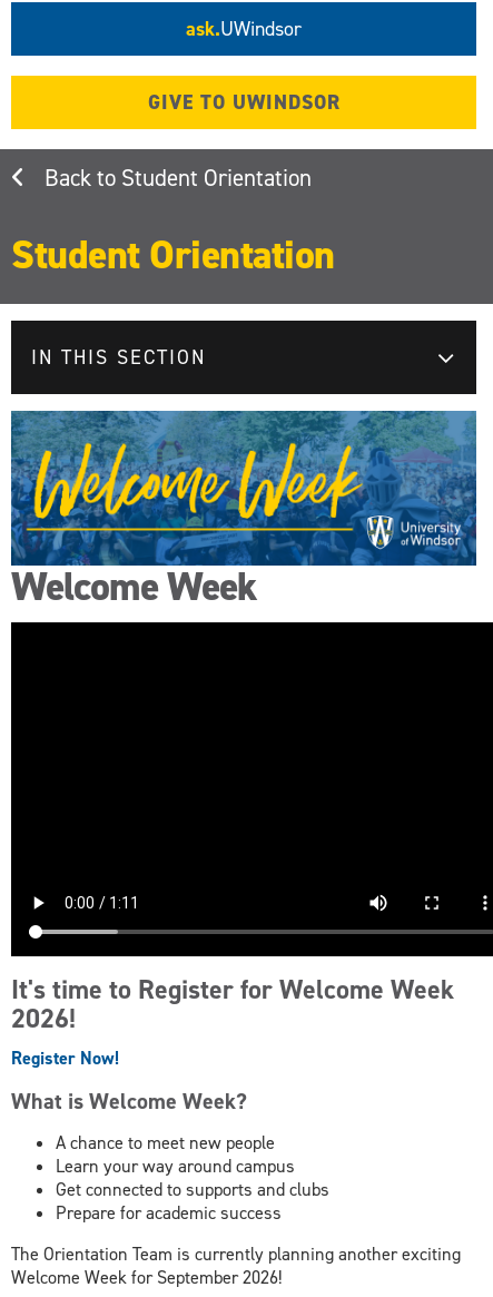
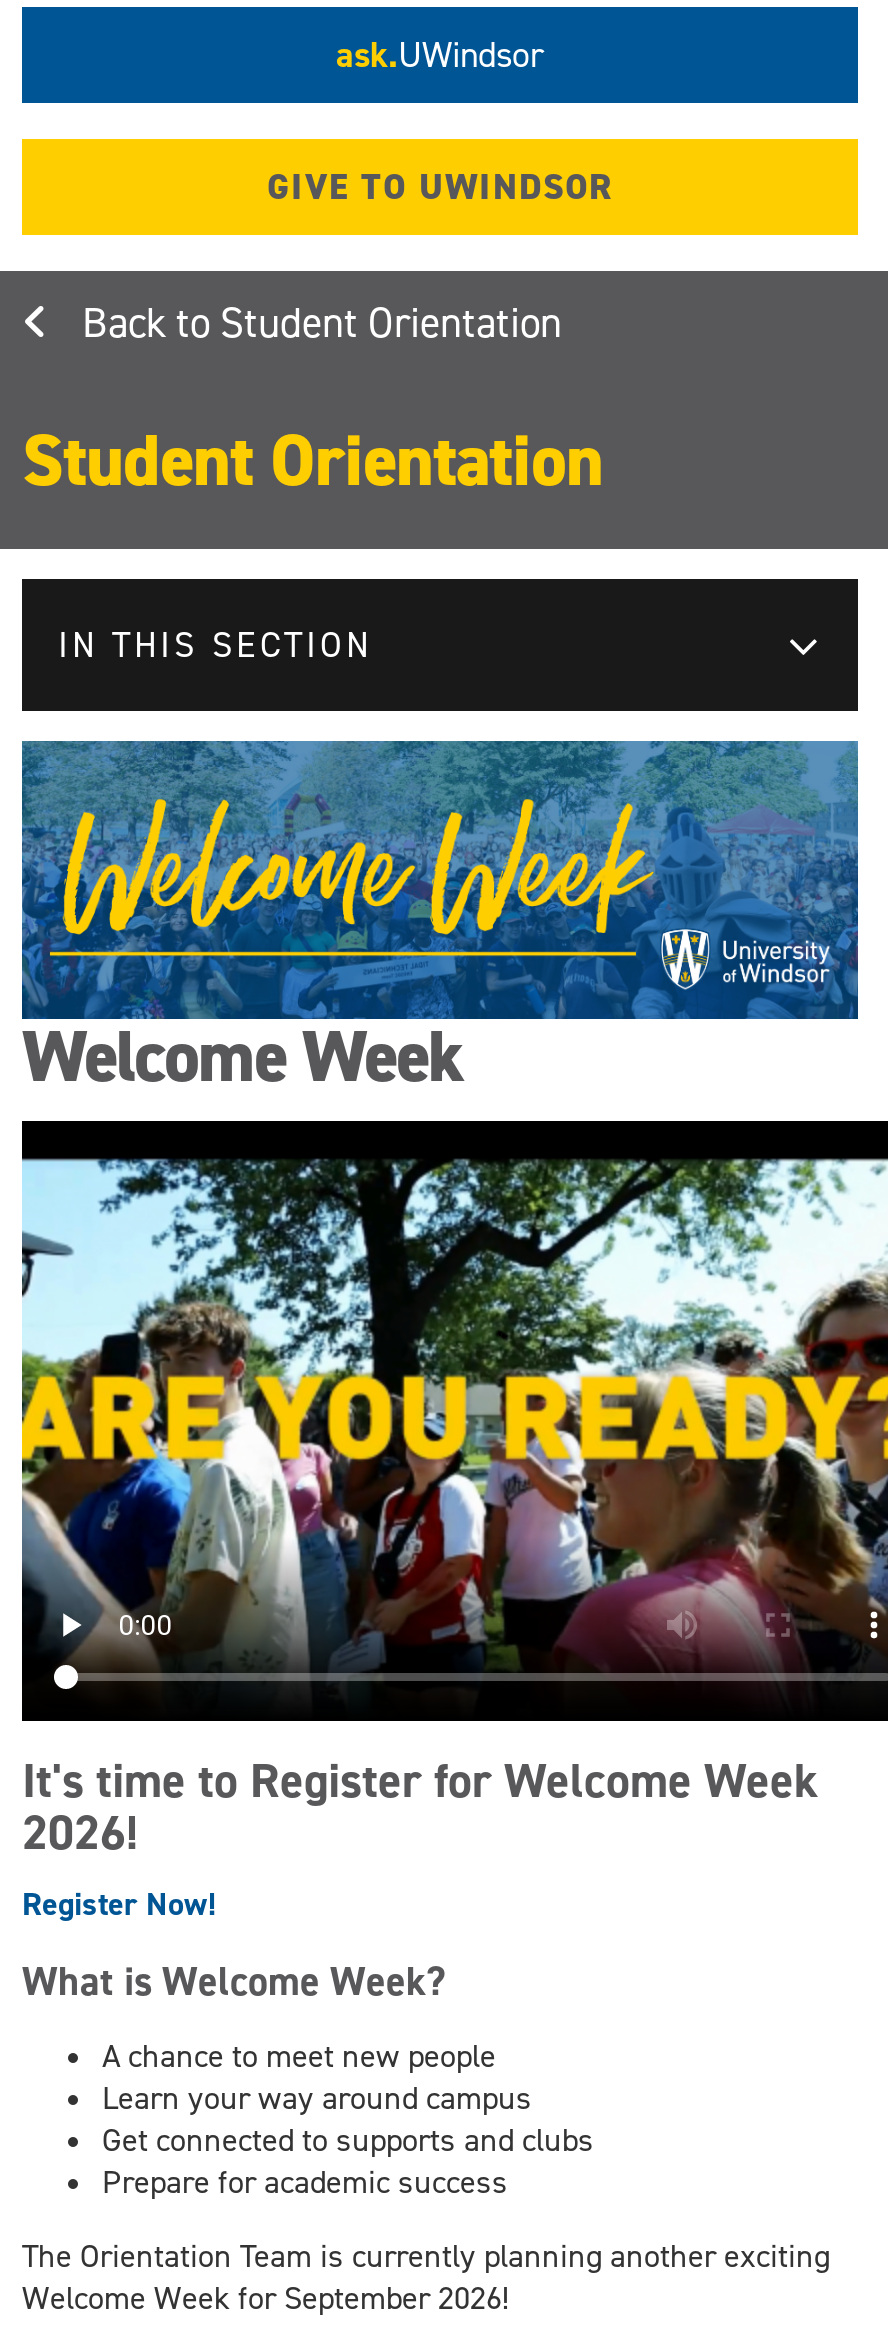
none -> [20,1157,882,1679] [image]

